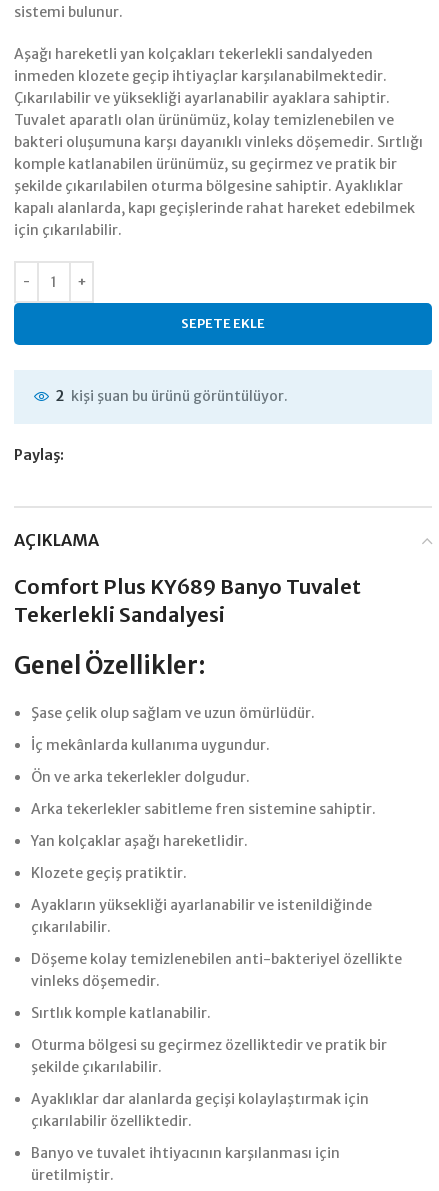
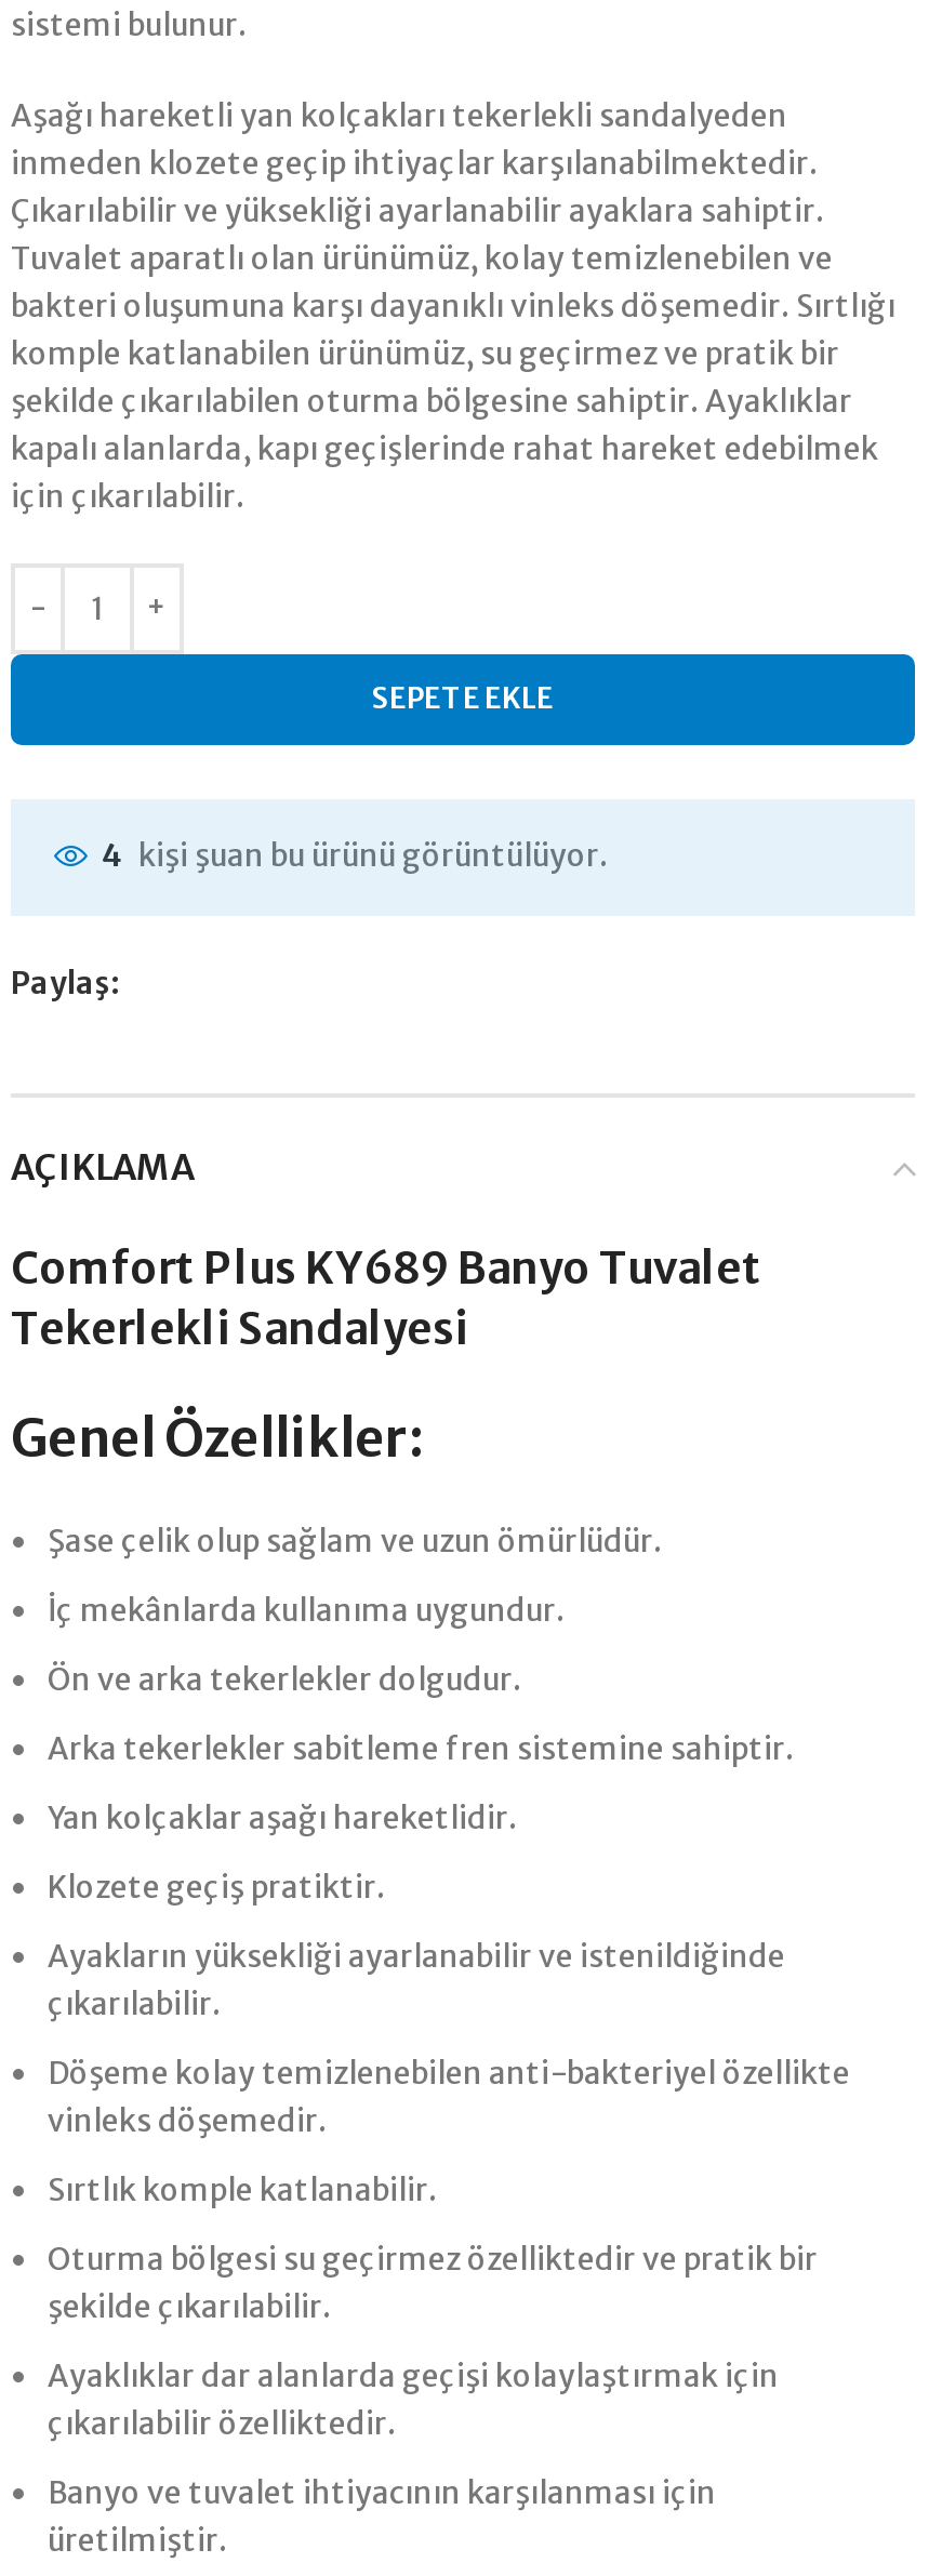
[56,387,288,405] 2 kişi şuan bu ürünü görüntülüyor. -> [102,836,608,875] 4 kişi şuan bu ürünü görüntülüyor.

